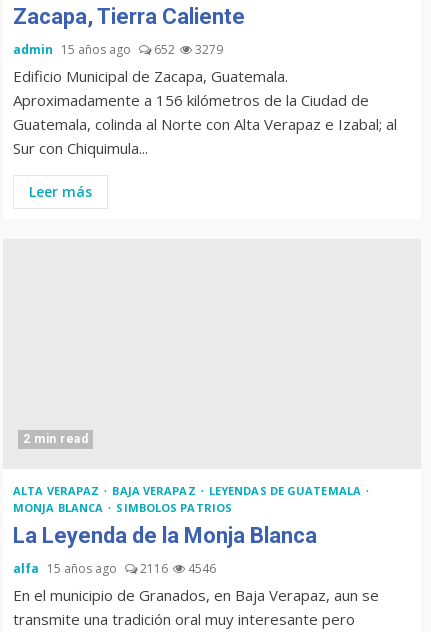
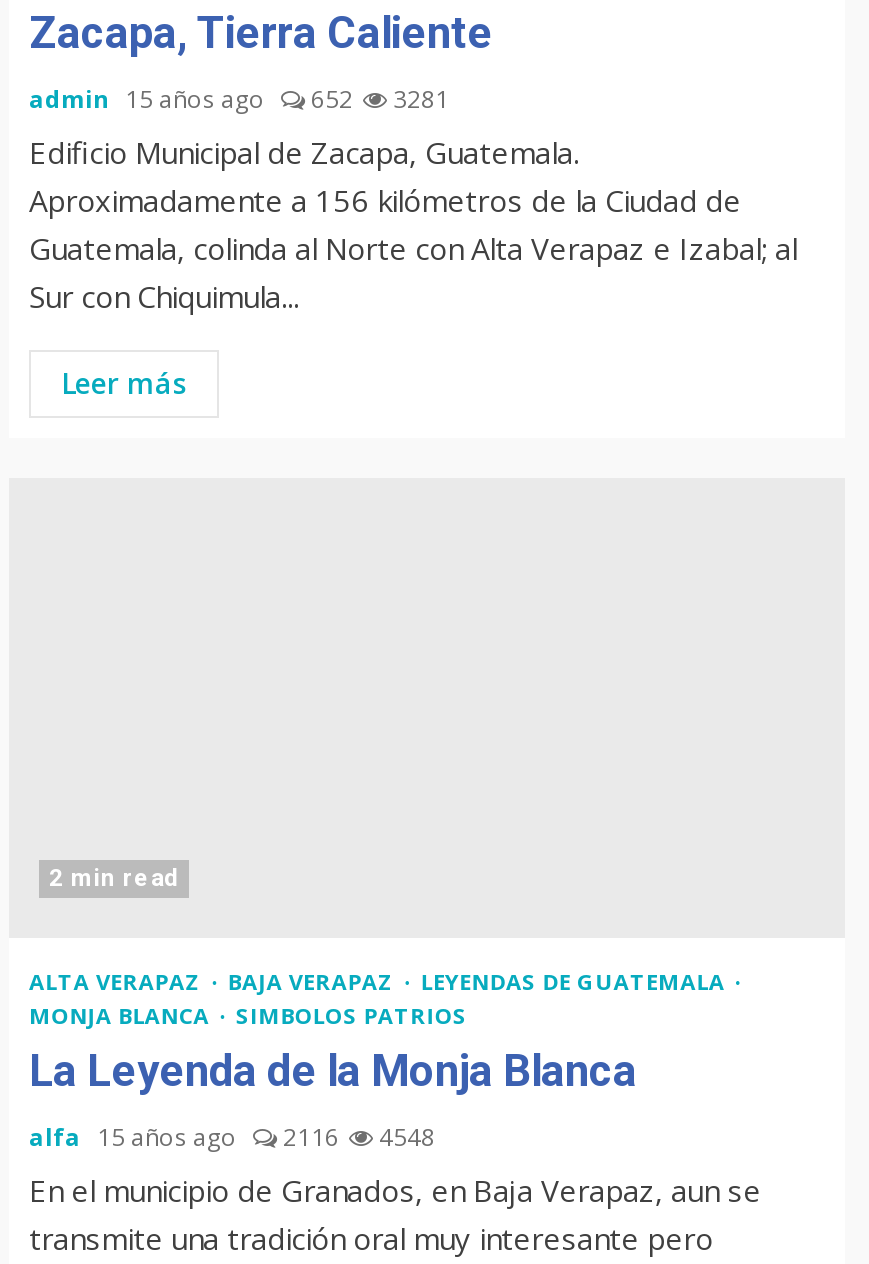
[13,41,223,58] admin 15 años ago 652 3279 -> [29,82,449,116] admin 15 años ago 652 3281
[13,560,216,577] alfa 15 años ago 2116 4546 -> [29,1120,435,1154] alfa 15 años ago 2116 4548

